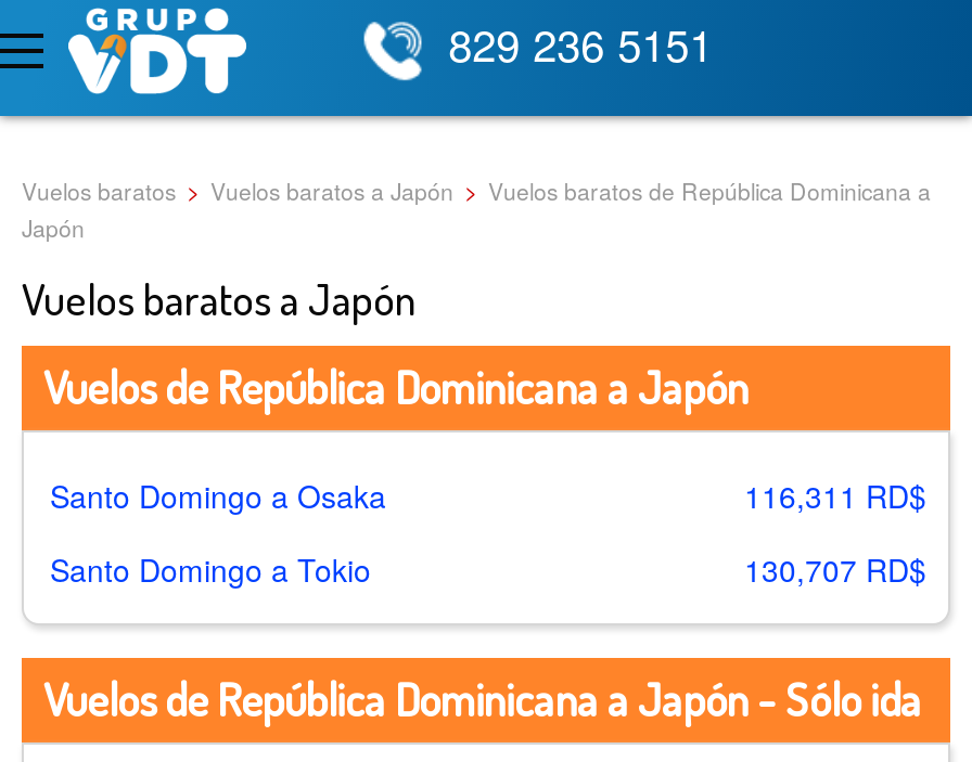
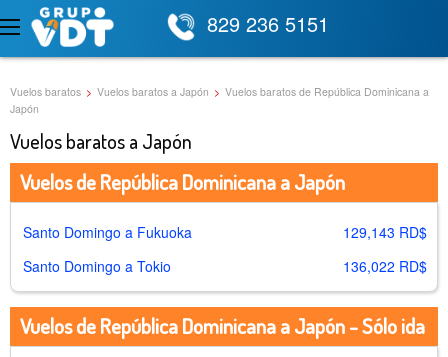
[50,474,386,517] Santo Domingo a Osaka -> [23,222,192,242] Santo Domingo a Fukuoka
[744,474,926,517] 116,311 RD$ -> [343,222,427,242] 129,143 RD$
[744,547,926,591] 130,707 RD$ -> [343,256,427,276] 136,022 RD$

